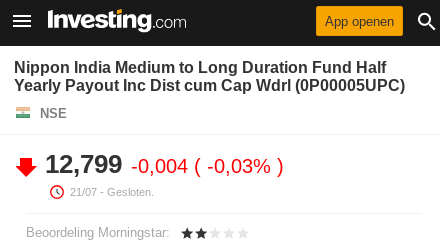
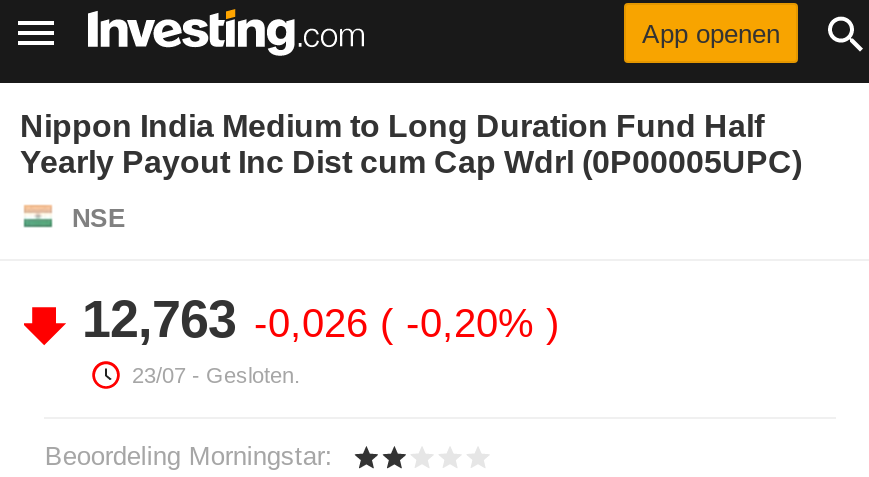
[45,149,277,179] 12,799 -0,004 -0,03% -> [82,289,546,349] 12,763 -0,026 -0,20%
[70,186,154,198] 21/07 - Gesloten. -> [132,363,300,387] 23/07 - Gesloten.

